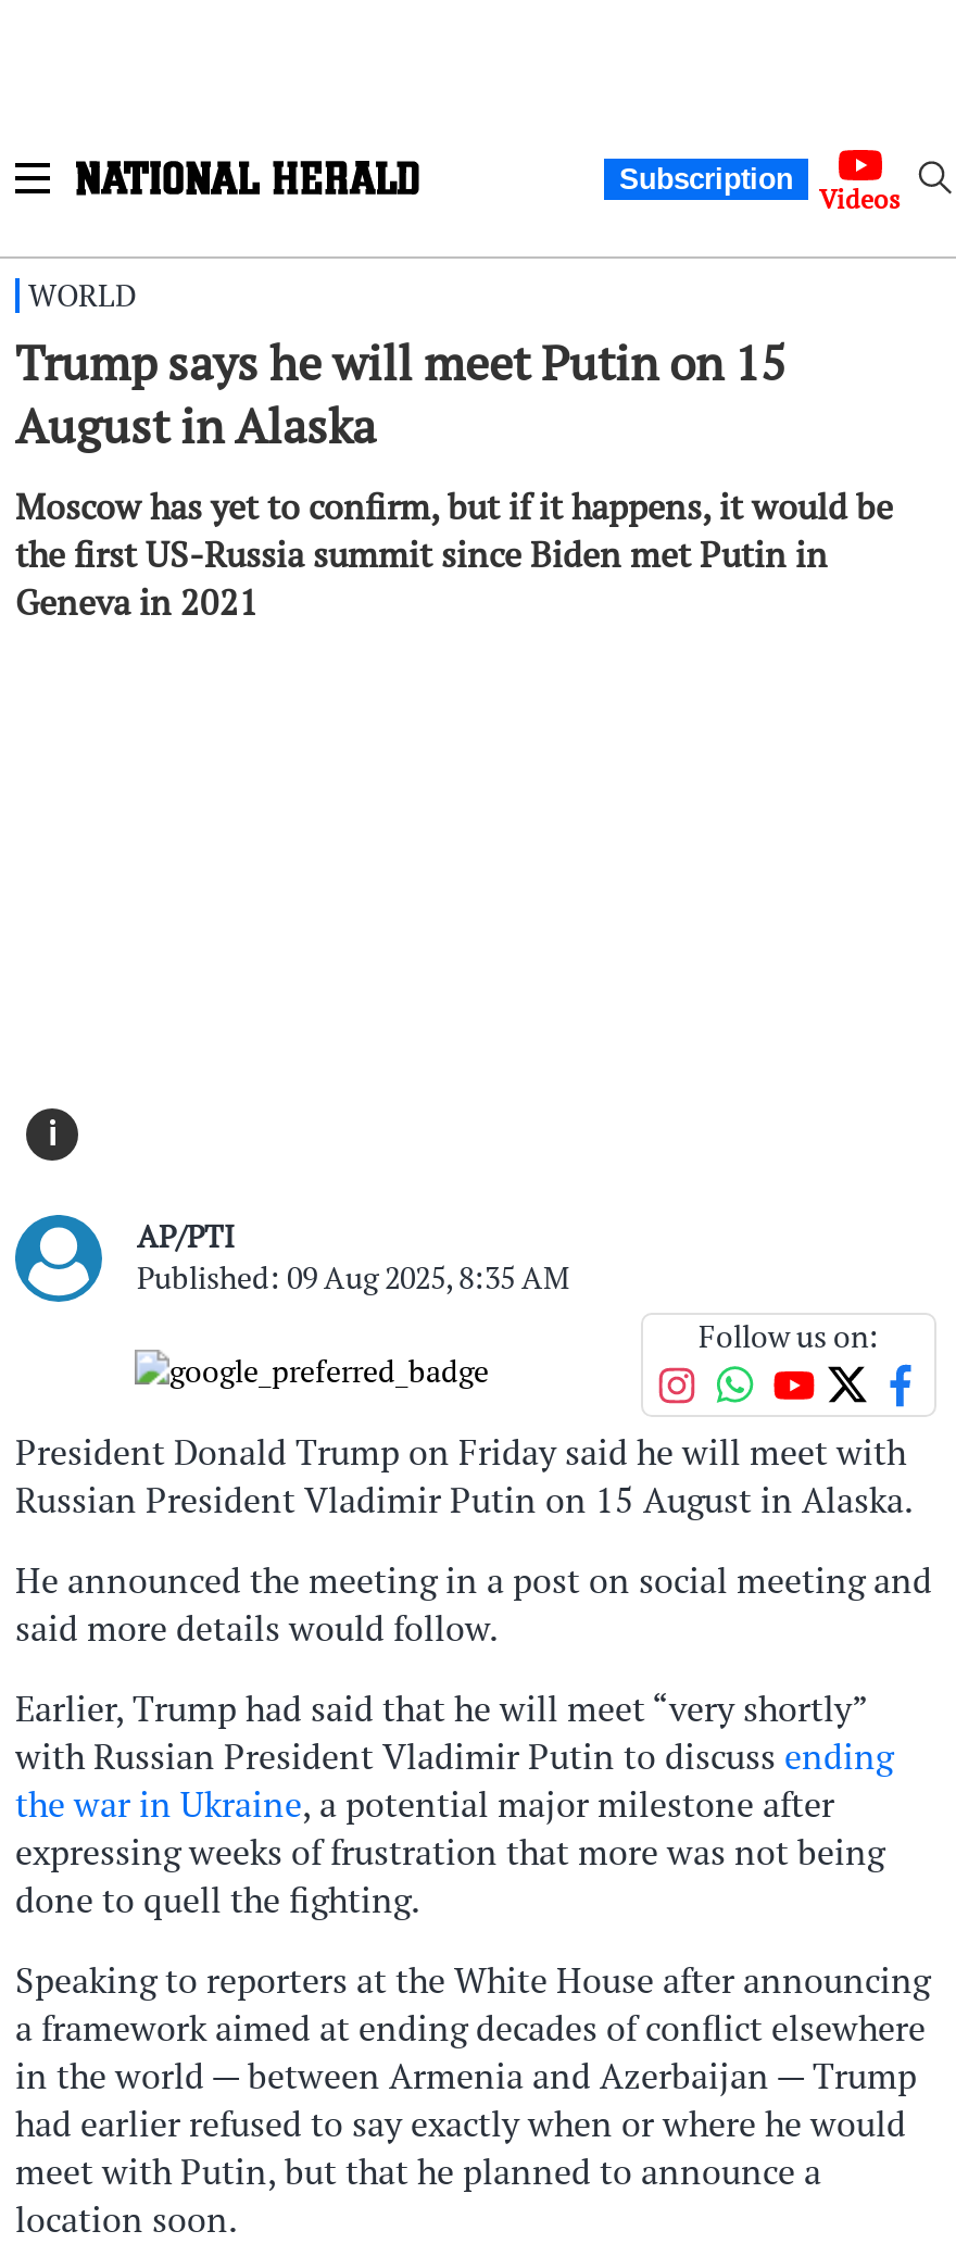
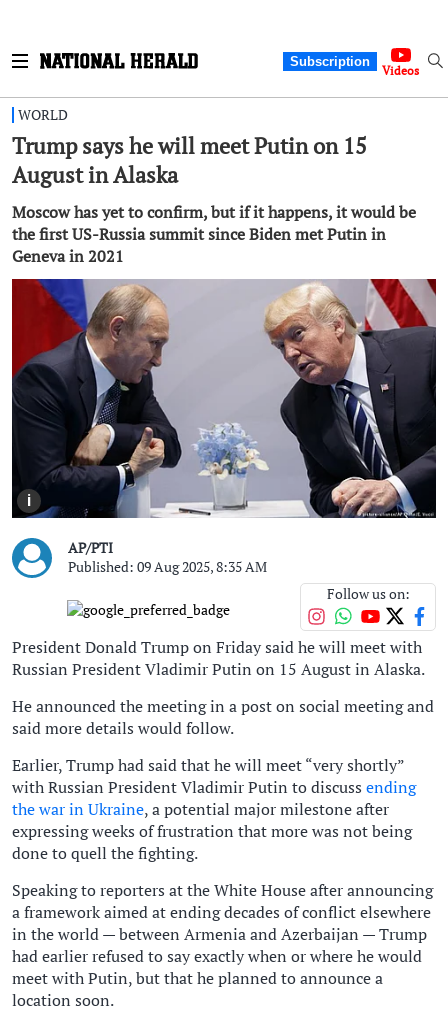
none -> [11,278,437,519] [image]

